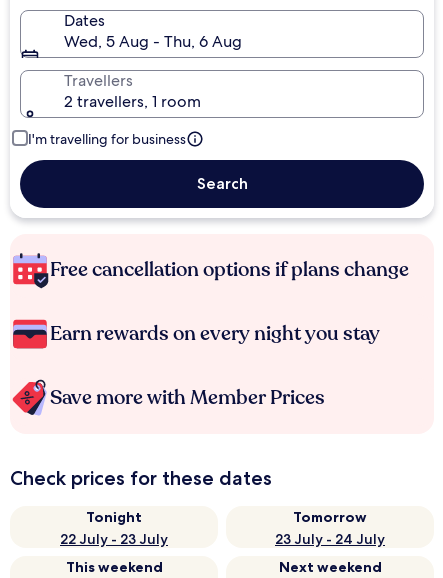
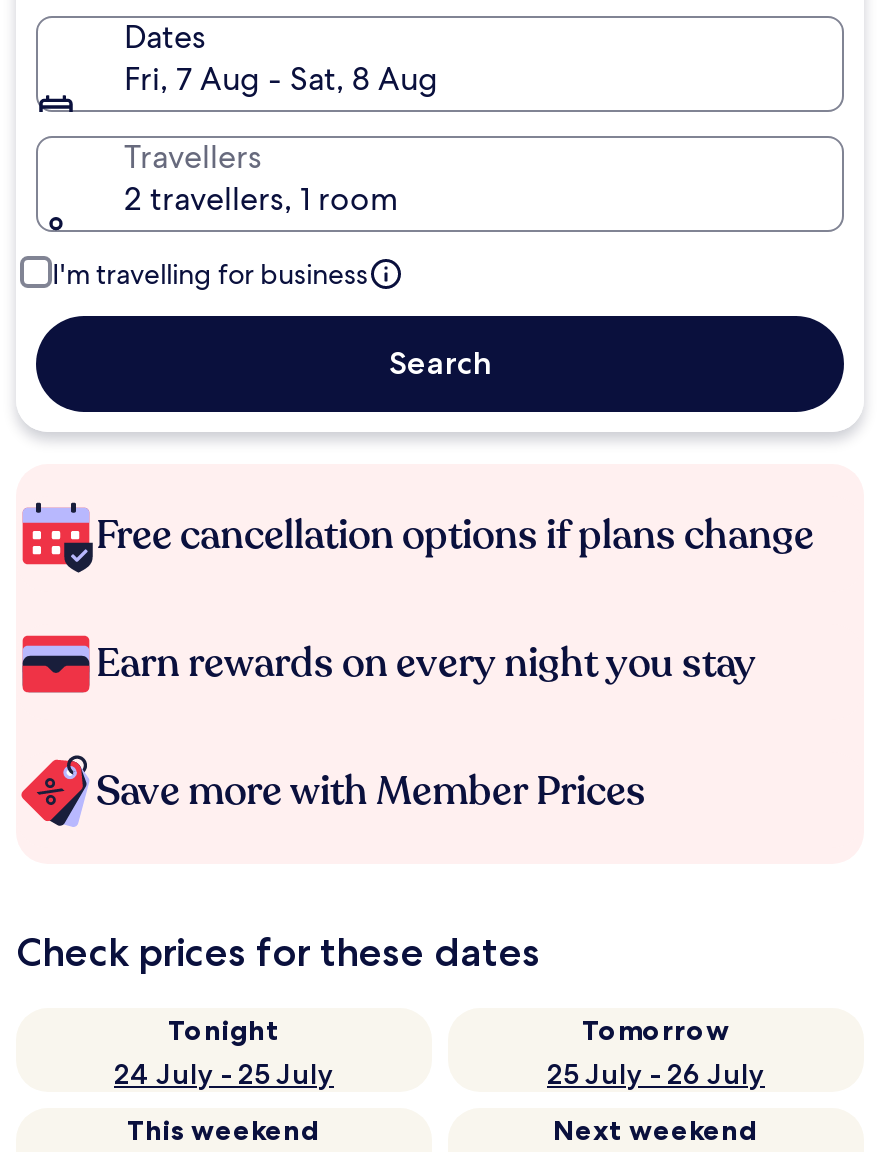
[64,31,242,52] Wed, 5 Aug - Thu, 6 Aug -> [124,58,438,100] Fri, 7 Aug - Sat, 8 Aug
[60,530,168,548] 22 July - 23 July -> [114,1056,334,1092] 24 July - 25 July
[275,530,385,548] 23 July - 24 July -> [547,1056,765,1092] 25 July - 26 July

